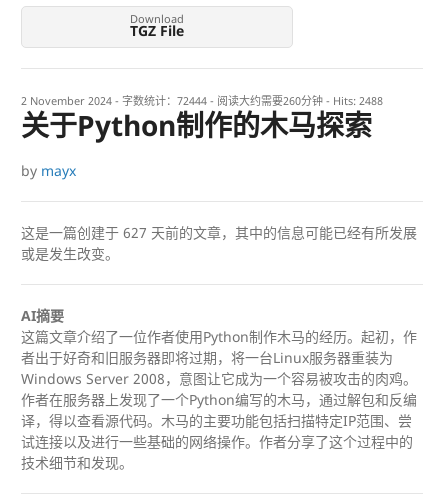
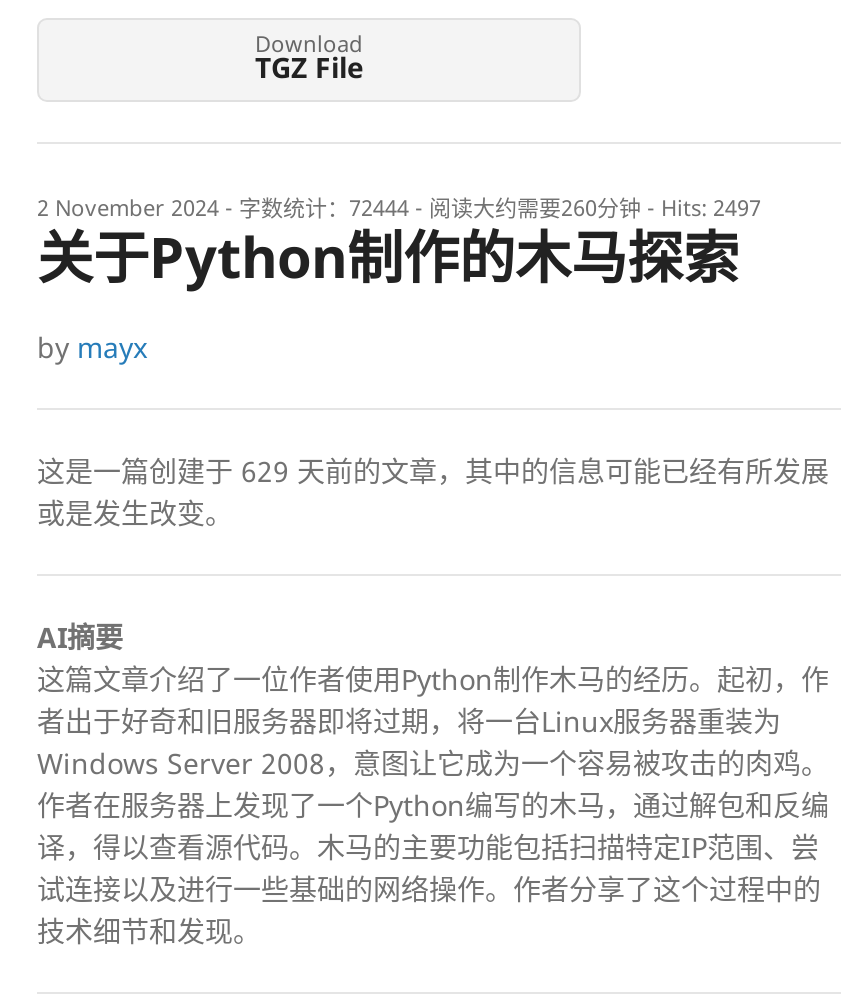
[21,93,383,108] 2 November 2024 - 字数统计：72444 - 阅读大约需要260分钟 - Hits: 2488 -> [37,192,761,222] 2 November 2024 - 字数统计：72444 - 阅读大约需要260分钟 - Hits: 2497
[21,223,417,242] 这是一篇创建于627天前的文章，其中的信息可能已经有所发展 -> [37,452,829,490] 这是一篇创建于629天前的文章，其中的信息可能已经有所发展

